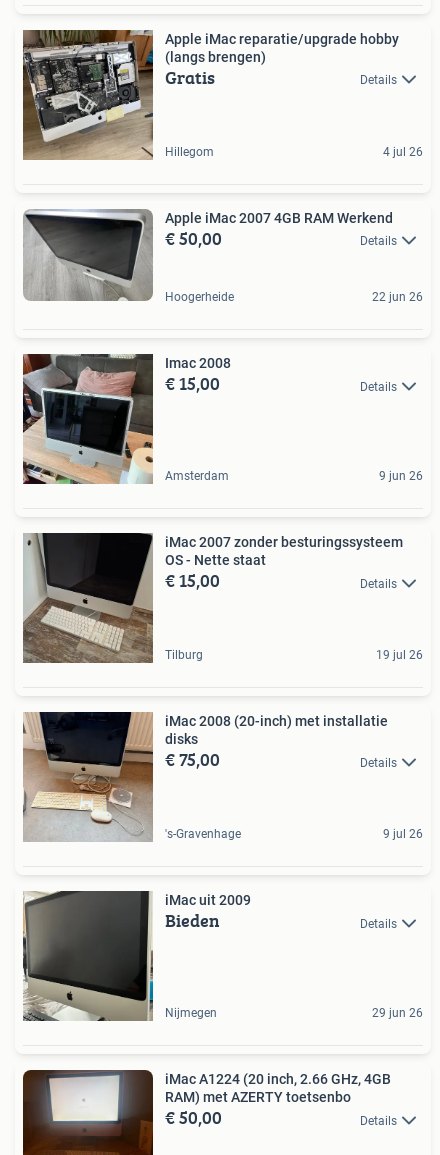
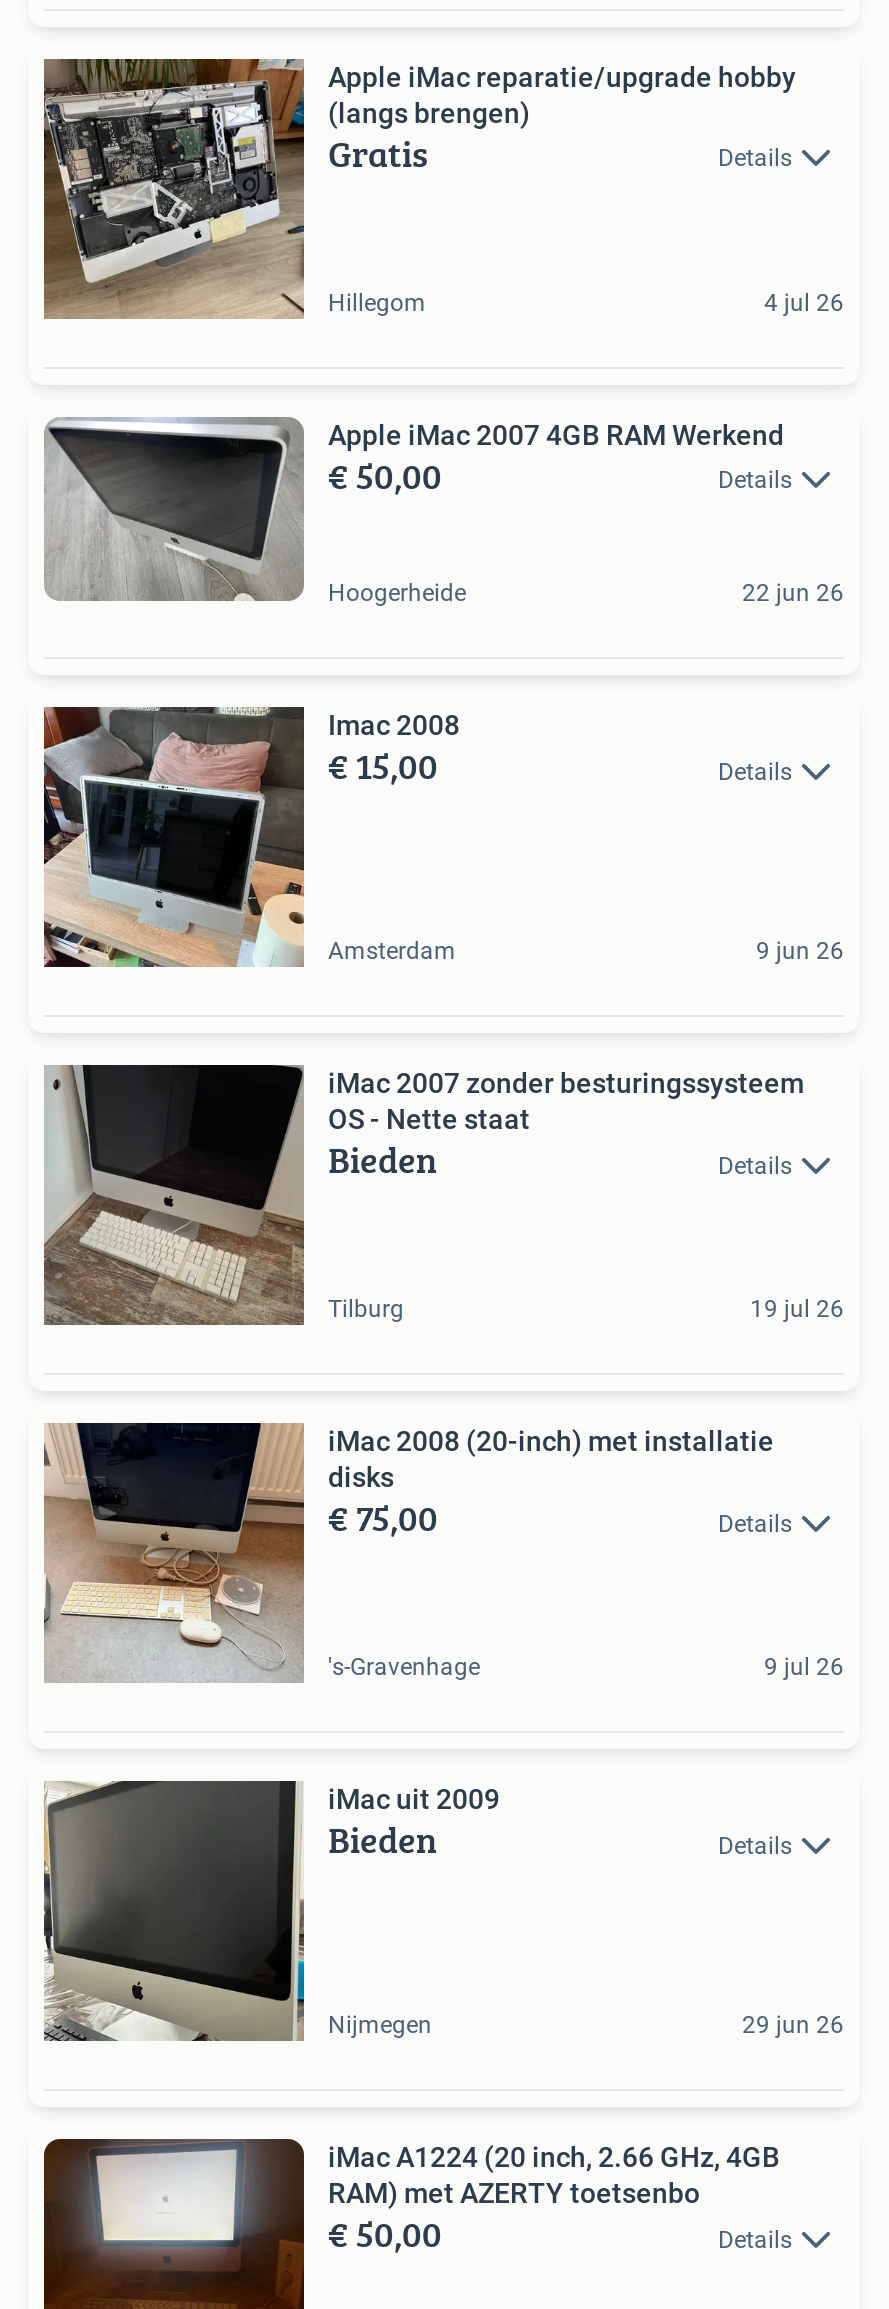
[165,567,220,594] € 15,00 -> [328,1133,438,1187] Bieden

